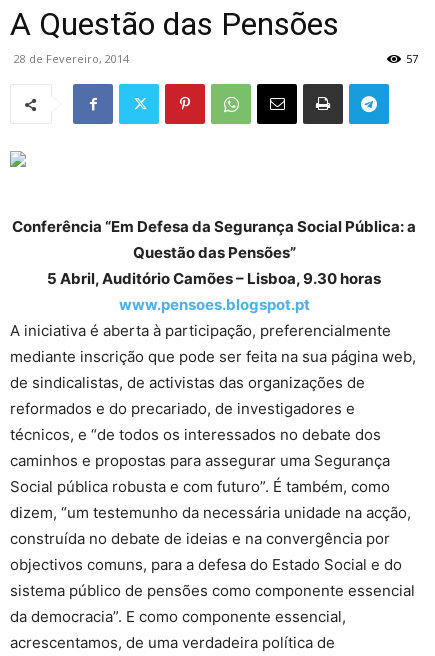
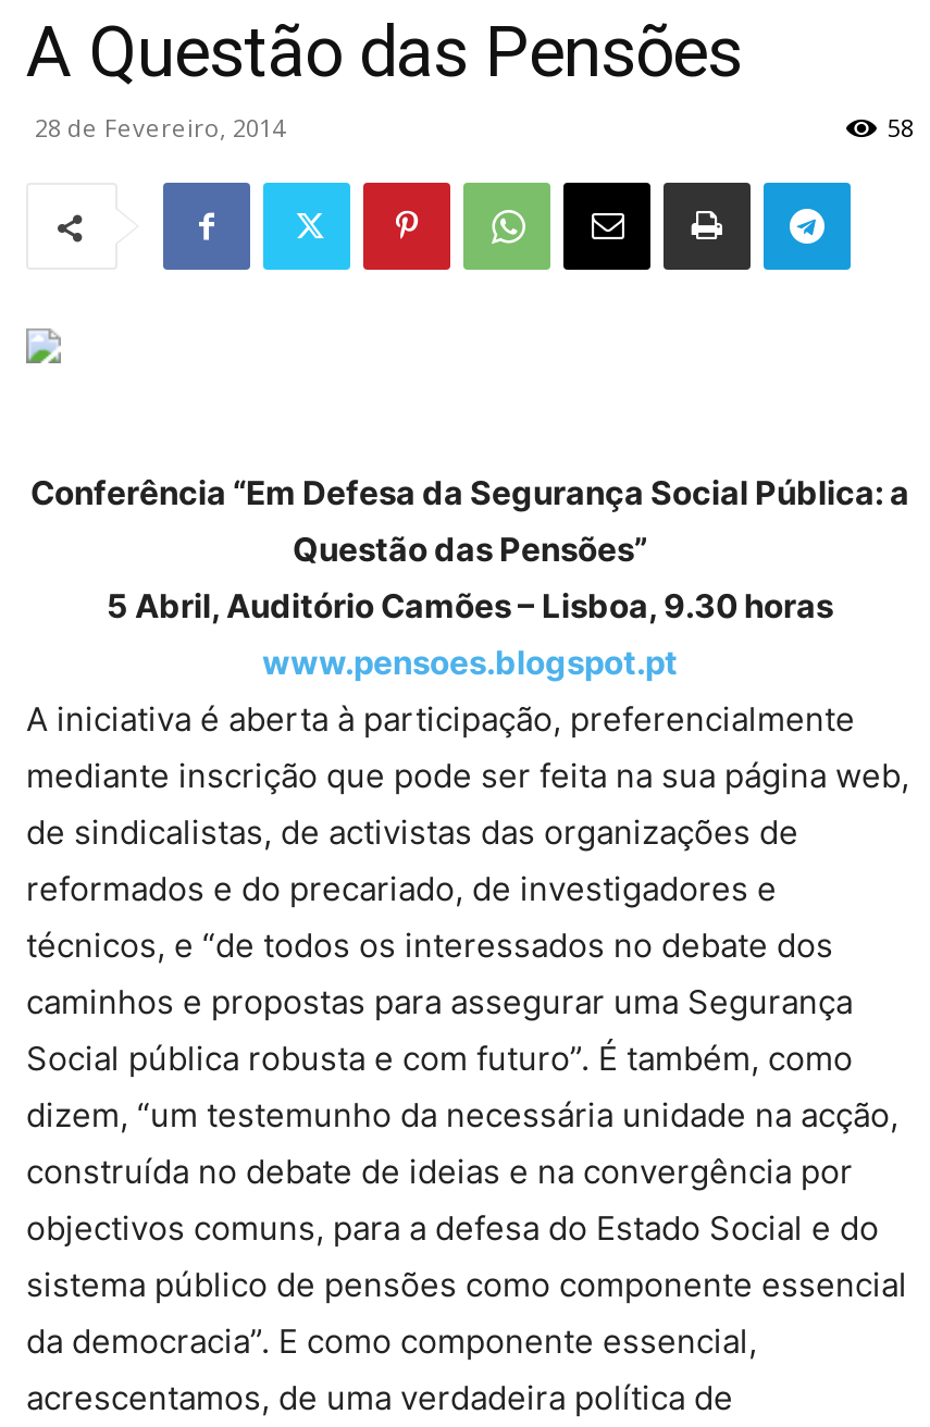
[406,51,418,66] 57 -> [888,111,914,144] 58

